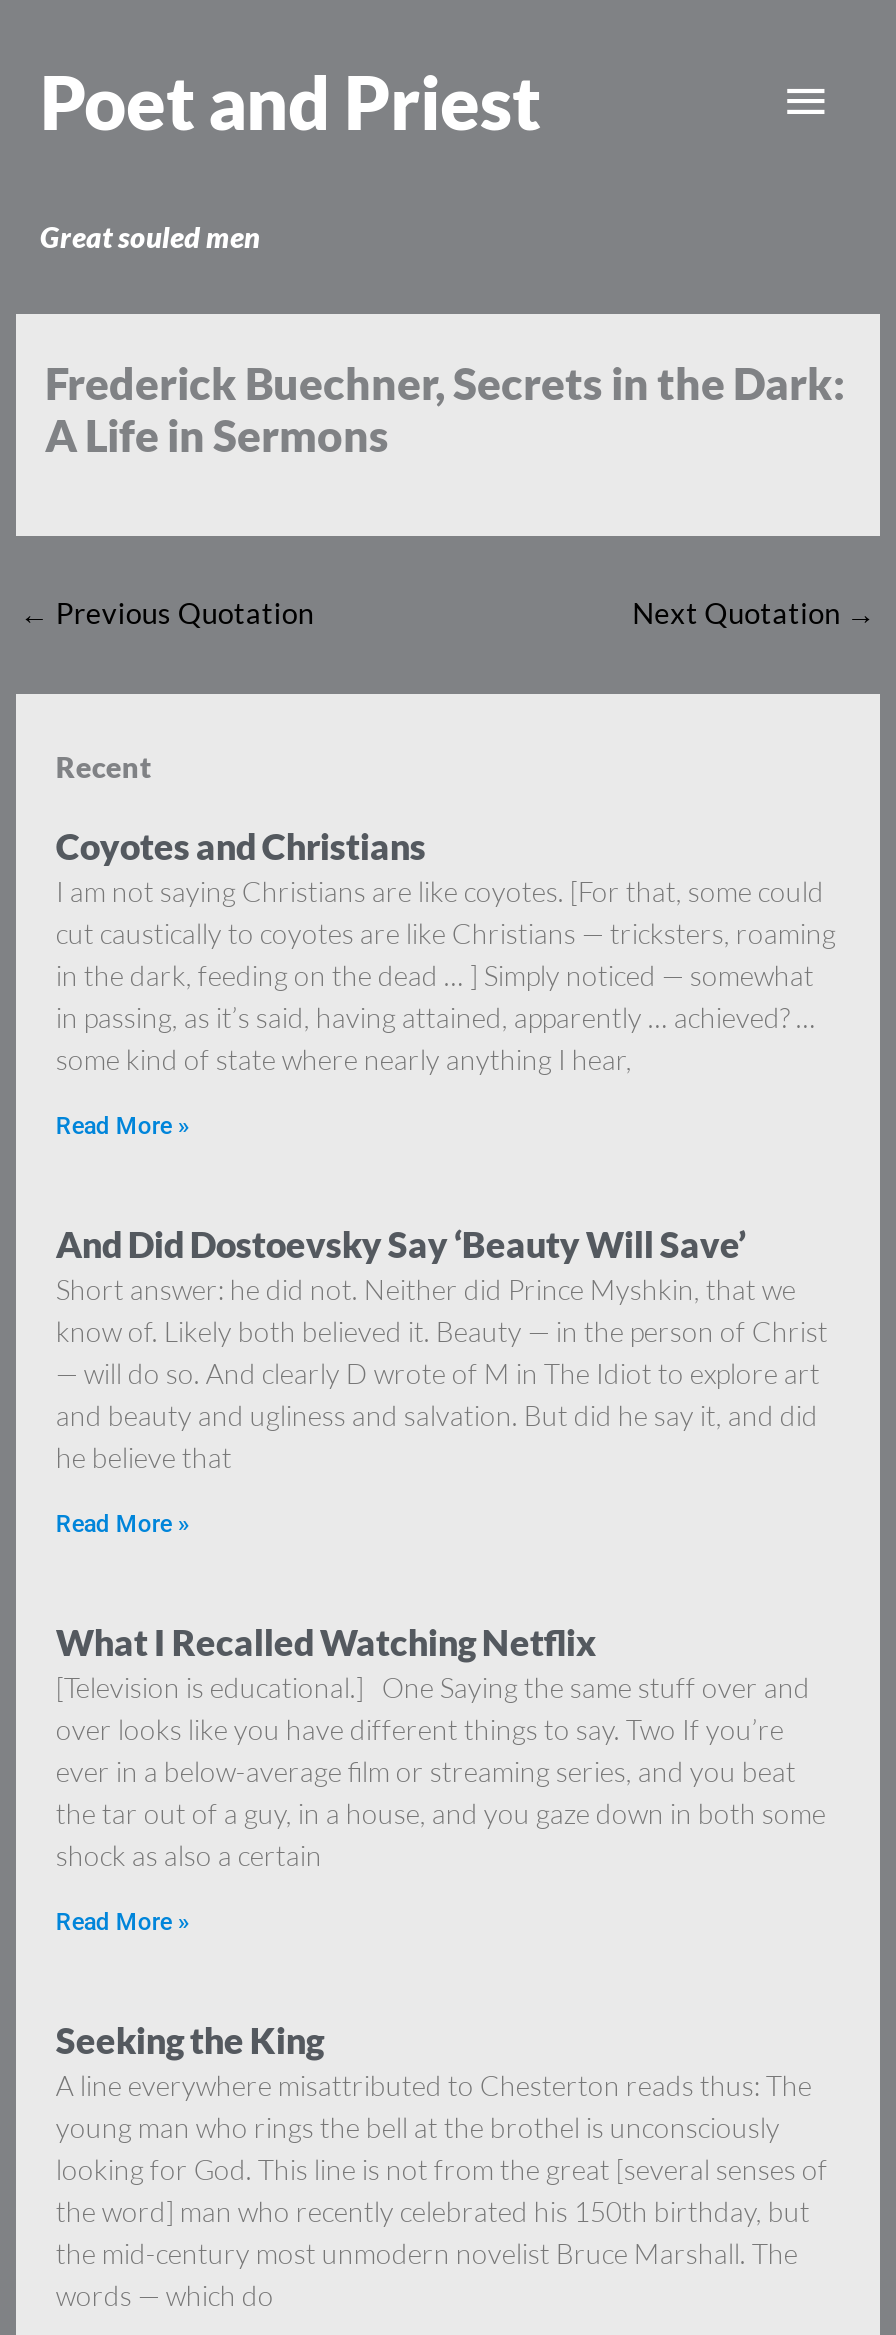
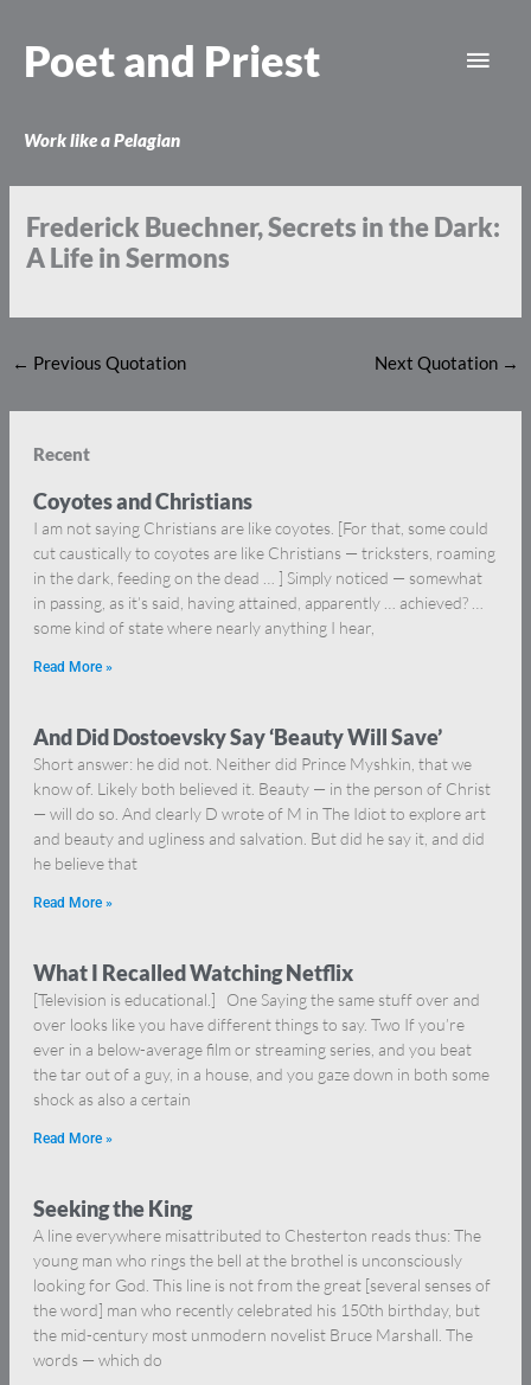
[40,221,260,255] Great souled men -> [24,131,180,151] Work like a Pelagian

